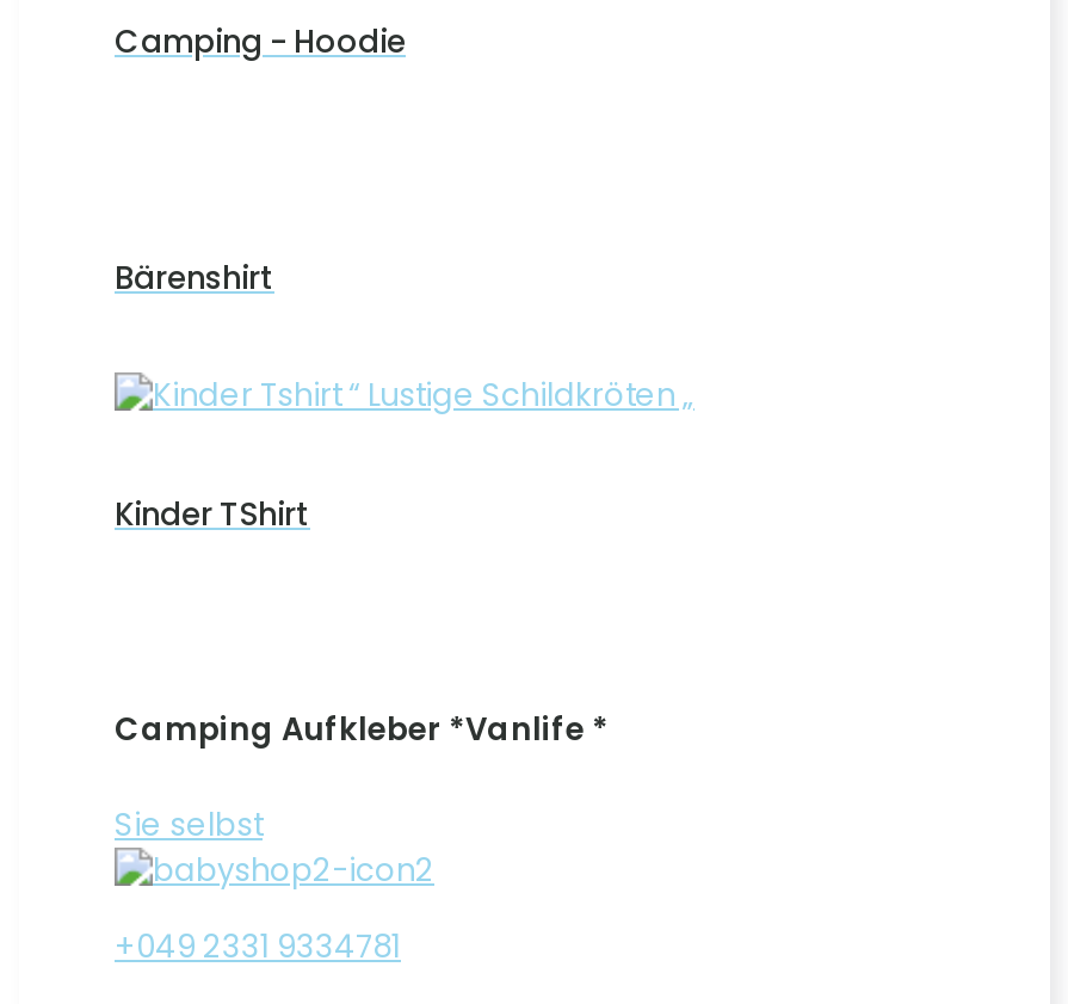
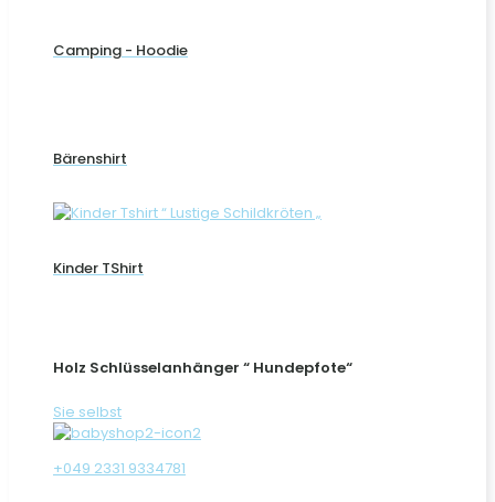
[115,706,609,751] Camping Aufkleber *Vanlife * -> [53,357,352,378] Holz Schlüsselanhänger “ Hundepfote“

